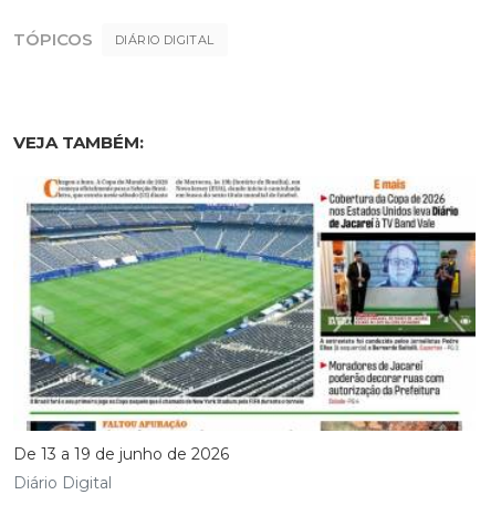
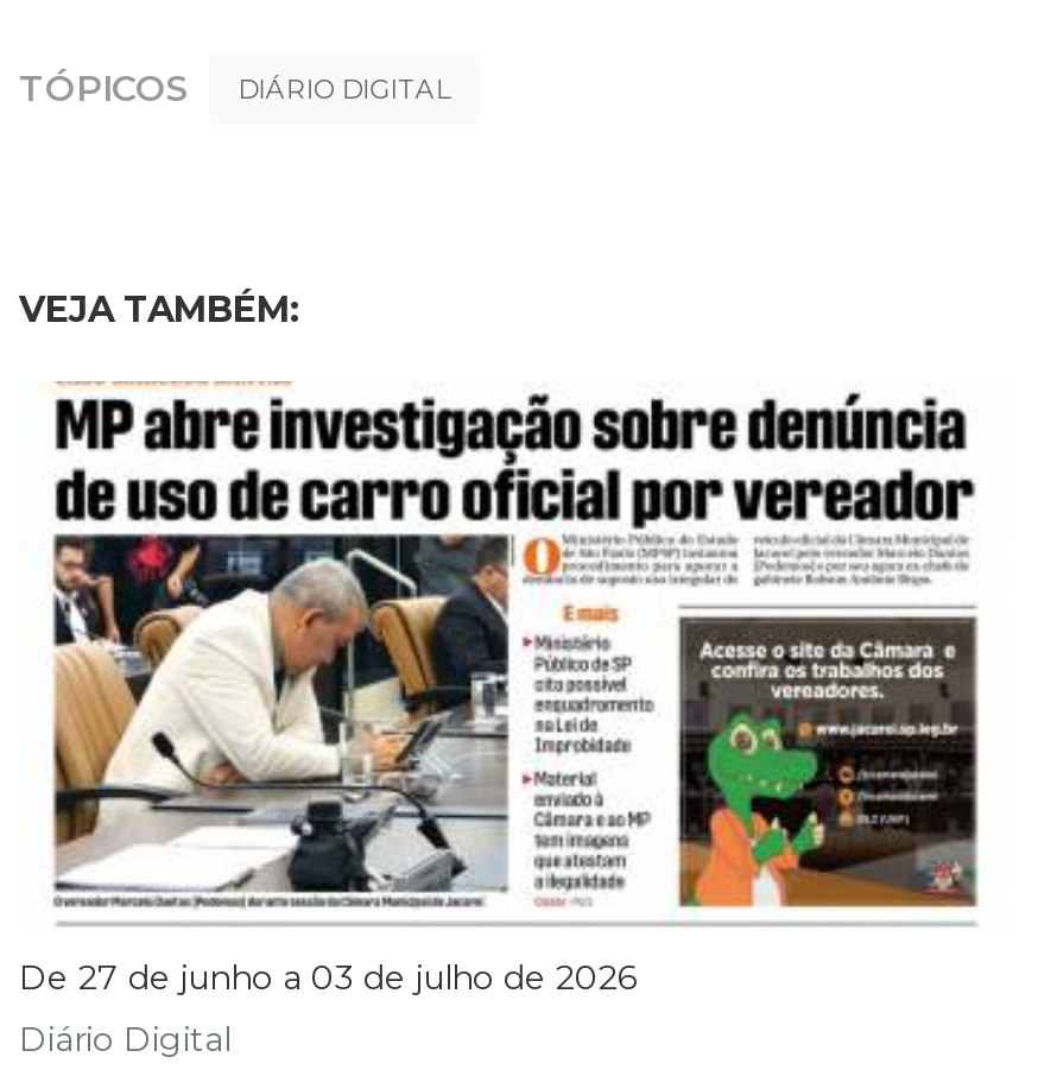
[13,177,477,464] [image] | De 13 a 19 de junho de 2026 -> [19,381,1012,999] [image] | De 27 de junho a 03 de julho de 2026

